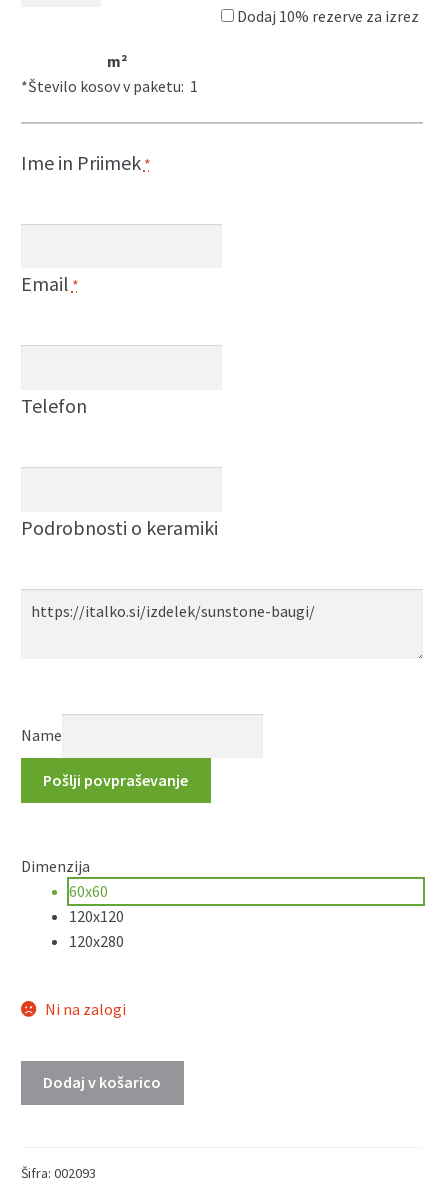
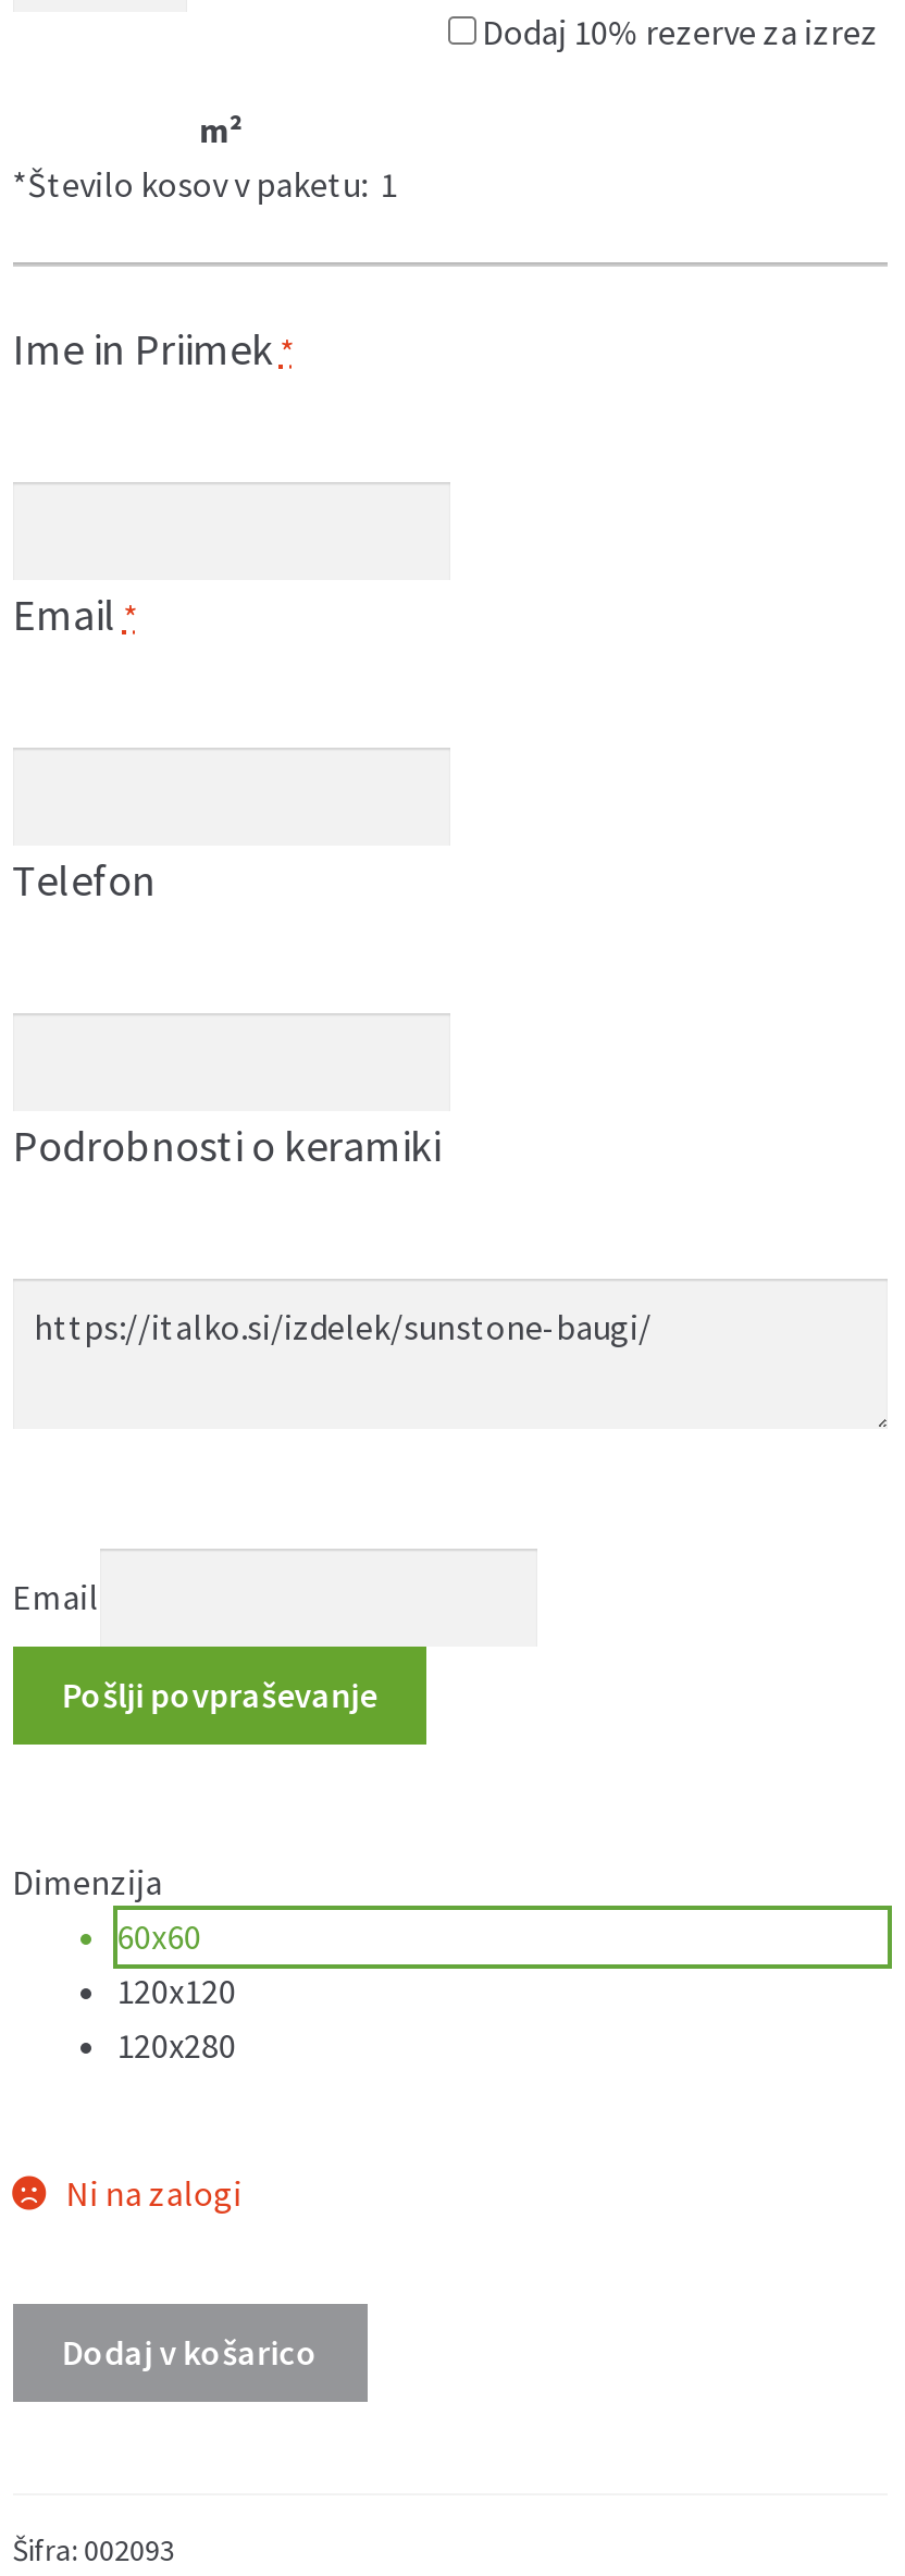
[21,725,62,745] Name -> [12,1576,99,1619] Email

